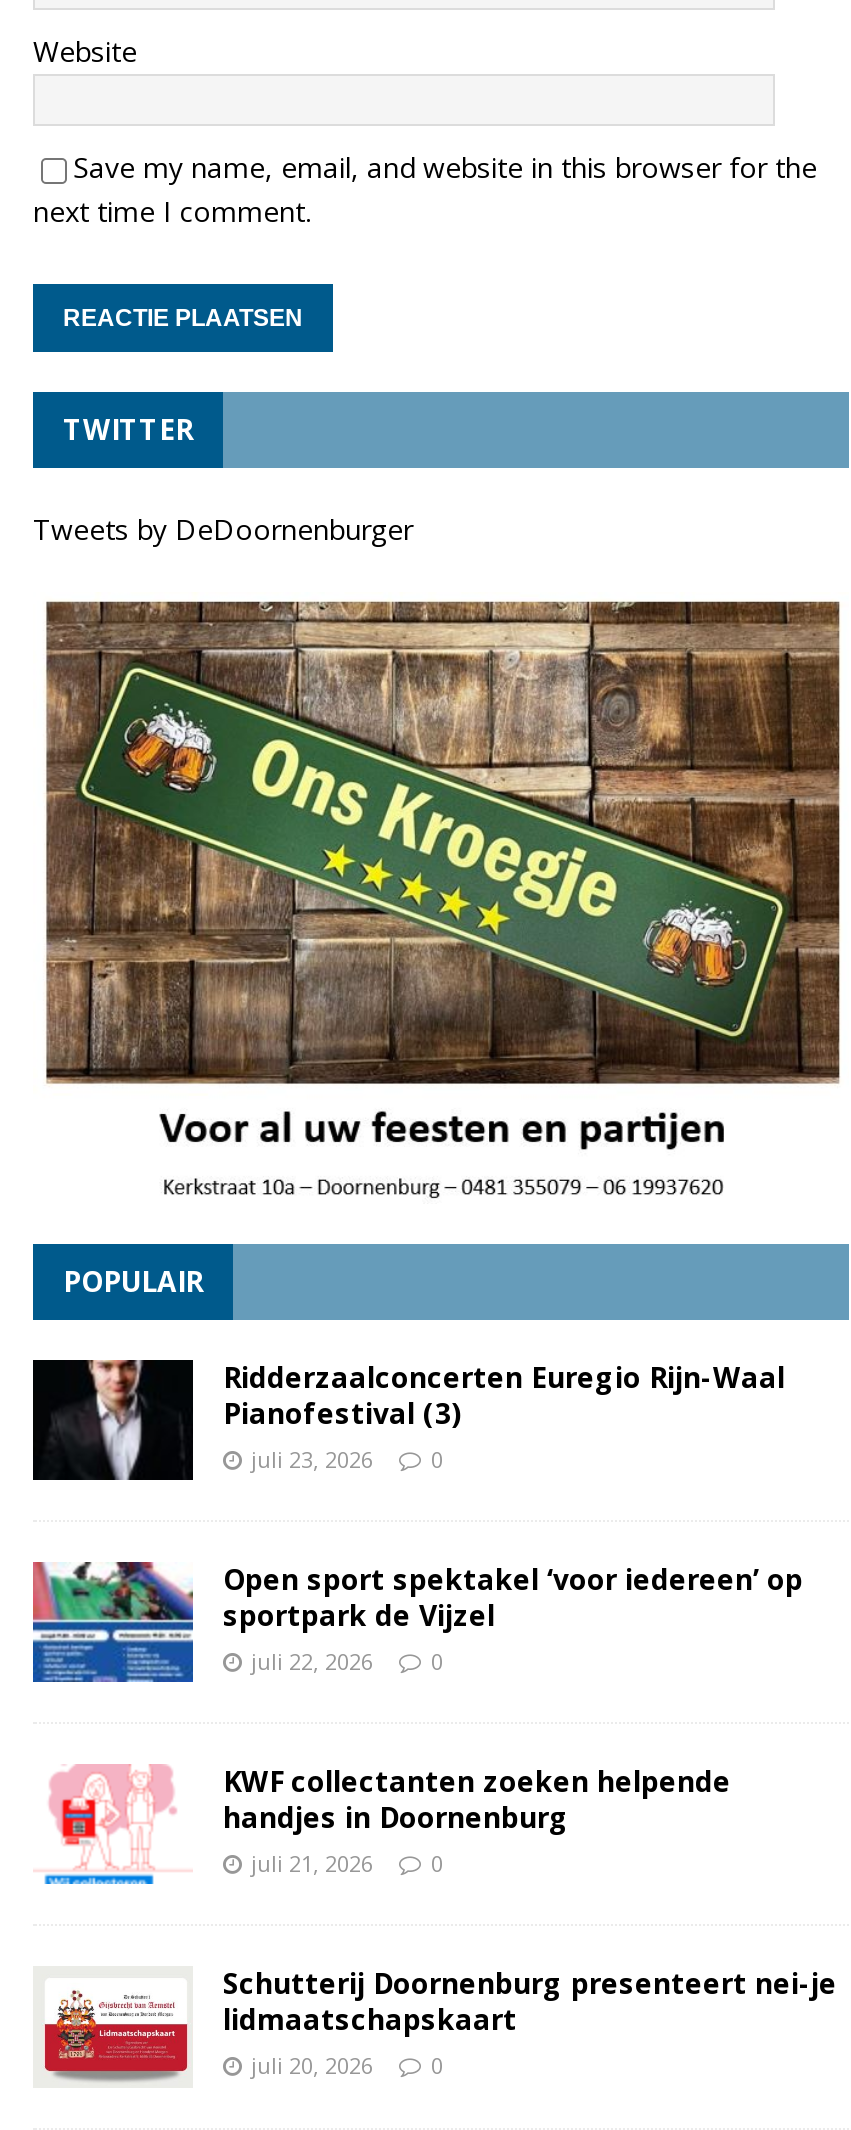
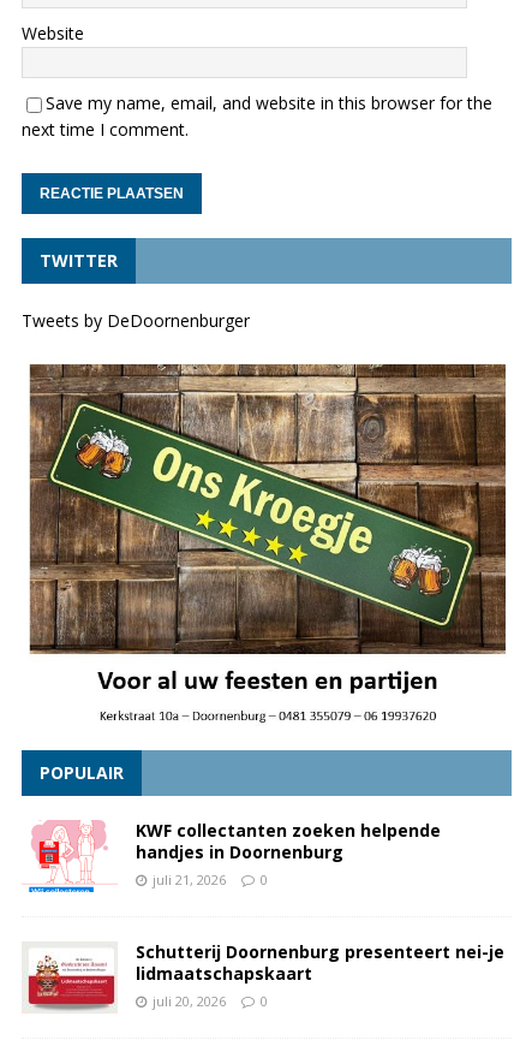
[31,1358,803,1676] [image] | Ridderzaalconcerten Euregio Rijn-Waal | Pianofestival (3) | juli 23, 2026 | 0 | Open sport spektakel ‘voor iedereen’ op | sportpark de Vijzel | juli 22, 2026 | 0 -> none
[31,1560,195,1684] [image] -> none

